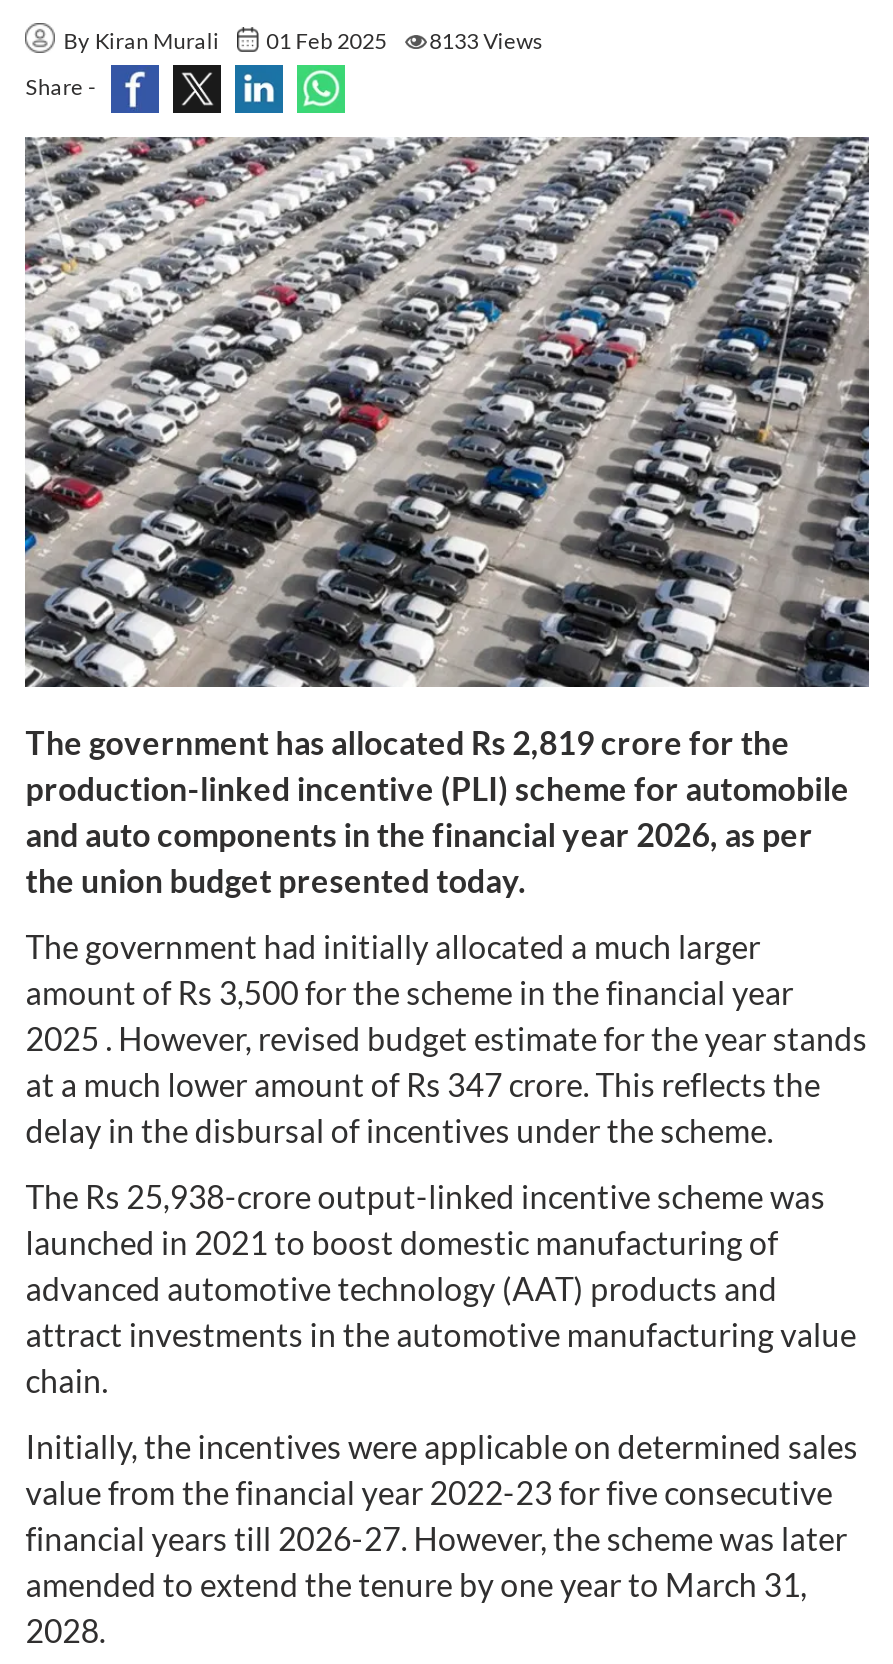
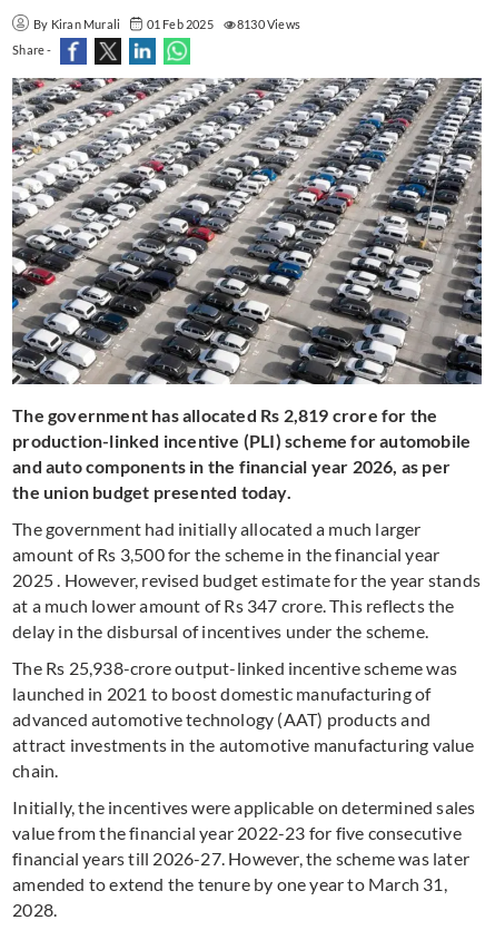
[63,27,543,53] By Kiran Murali 01 Feb 2025 8133 Views -> [34,17,300,31] By Kiran Murali 01 Feb 2025 8130 Views

